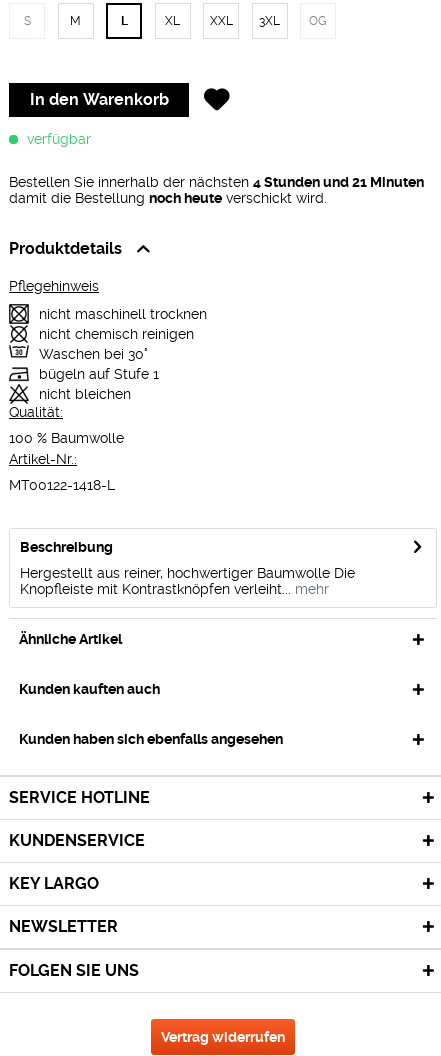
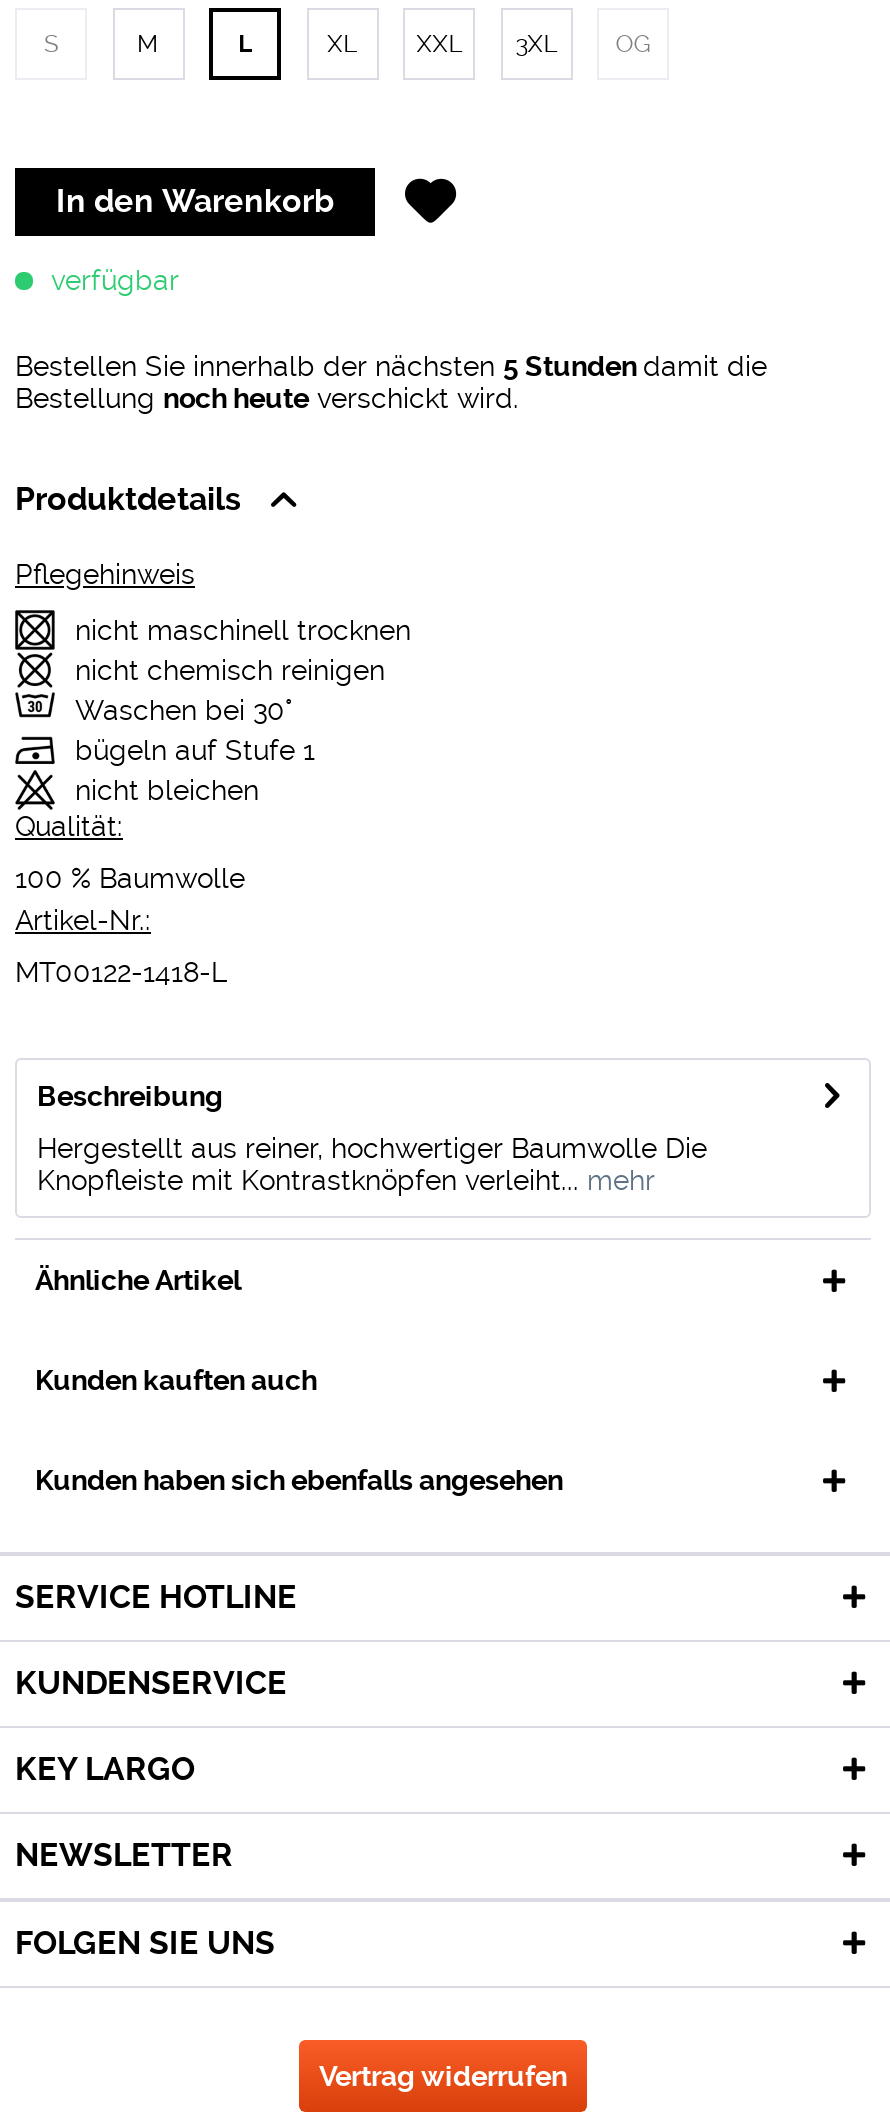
[9,174,424,206] Bestellen Sie innerhalb der nächsten 4 Stunden und 21 Minuten | damit die Bestellung noch heute verschickt wird. -> [15,350,767,414] Bestellen Sie innerhalb der nächsten 5 Stunden damit die | Bestellung noch heute verschickt wird.

